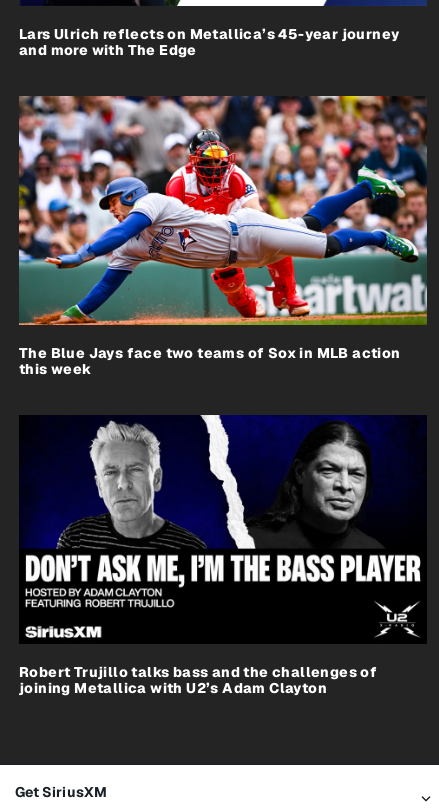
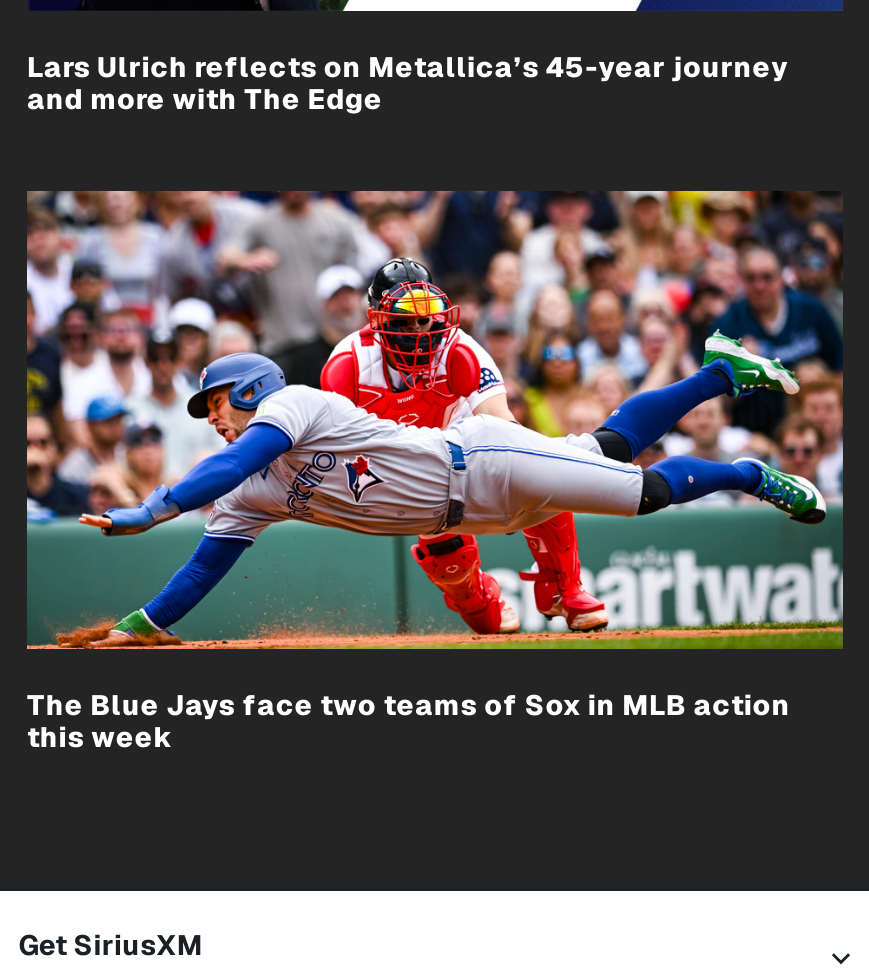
[19,415,427,697] [image] | Robert Trujillo talks bass and the challenges of | joining Metallica with U2’s Adam Clayton -> none

